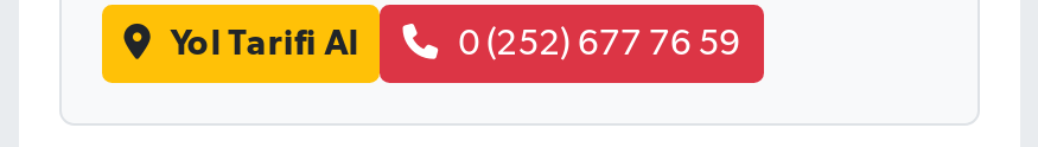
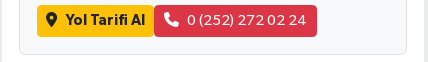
[458,26,741,61] 0 (252) 677 76 59 -> [187,13,307,28] 0 (252) 272 02 24

